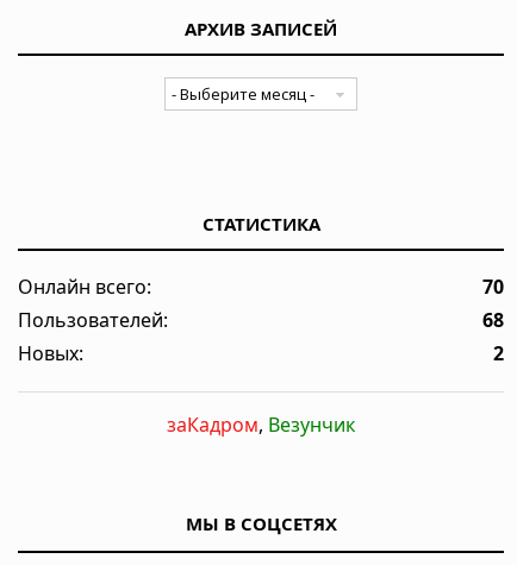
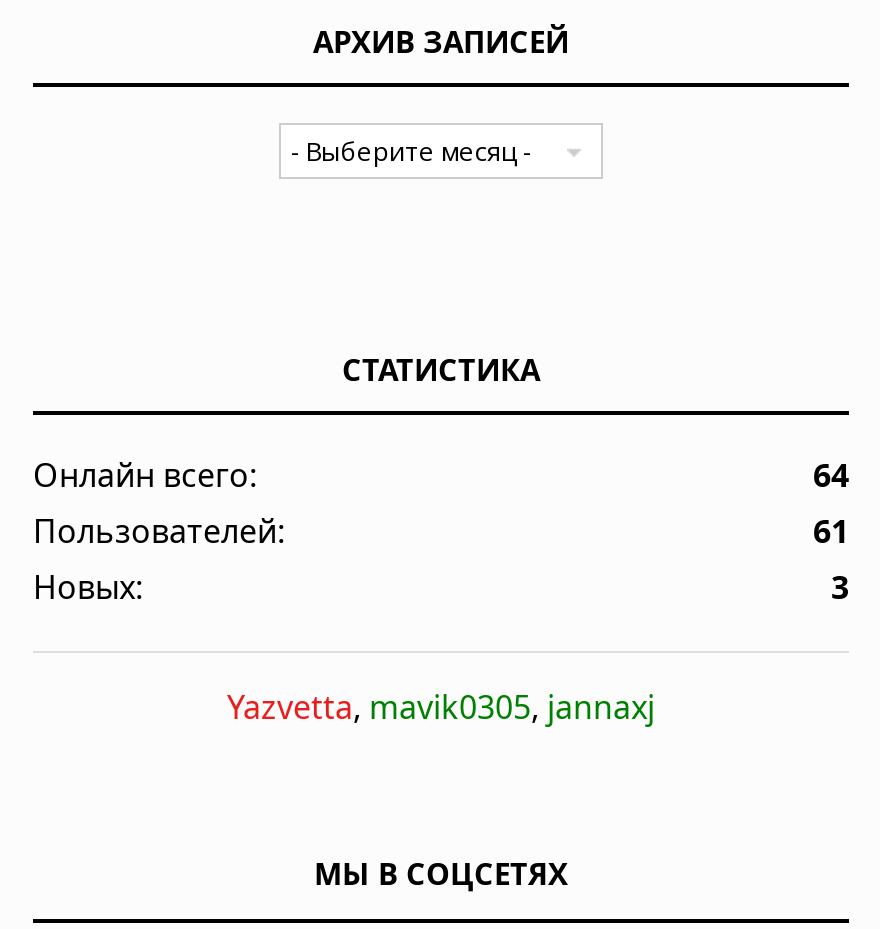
[482,274,504,300] 70 -> [813,454,849,498] 64
[482,307,504,334] 68 -> [813,510,849,554] 61
[493,341,504,367] 2 -> [831,566,849,610] 3
[167,412,355,438] заКадром, Везунчик -> [227,686,655,730] Yazvetta, mavik0305, jannaxj

